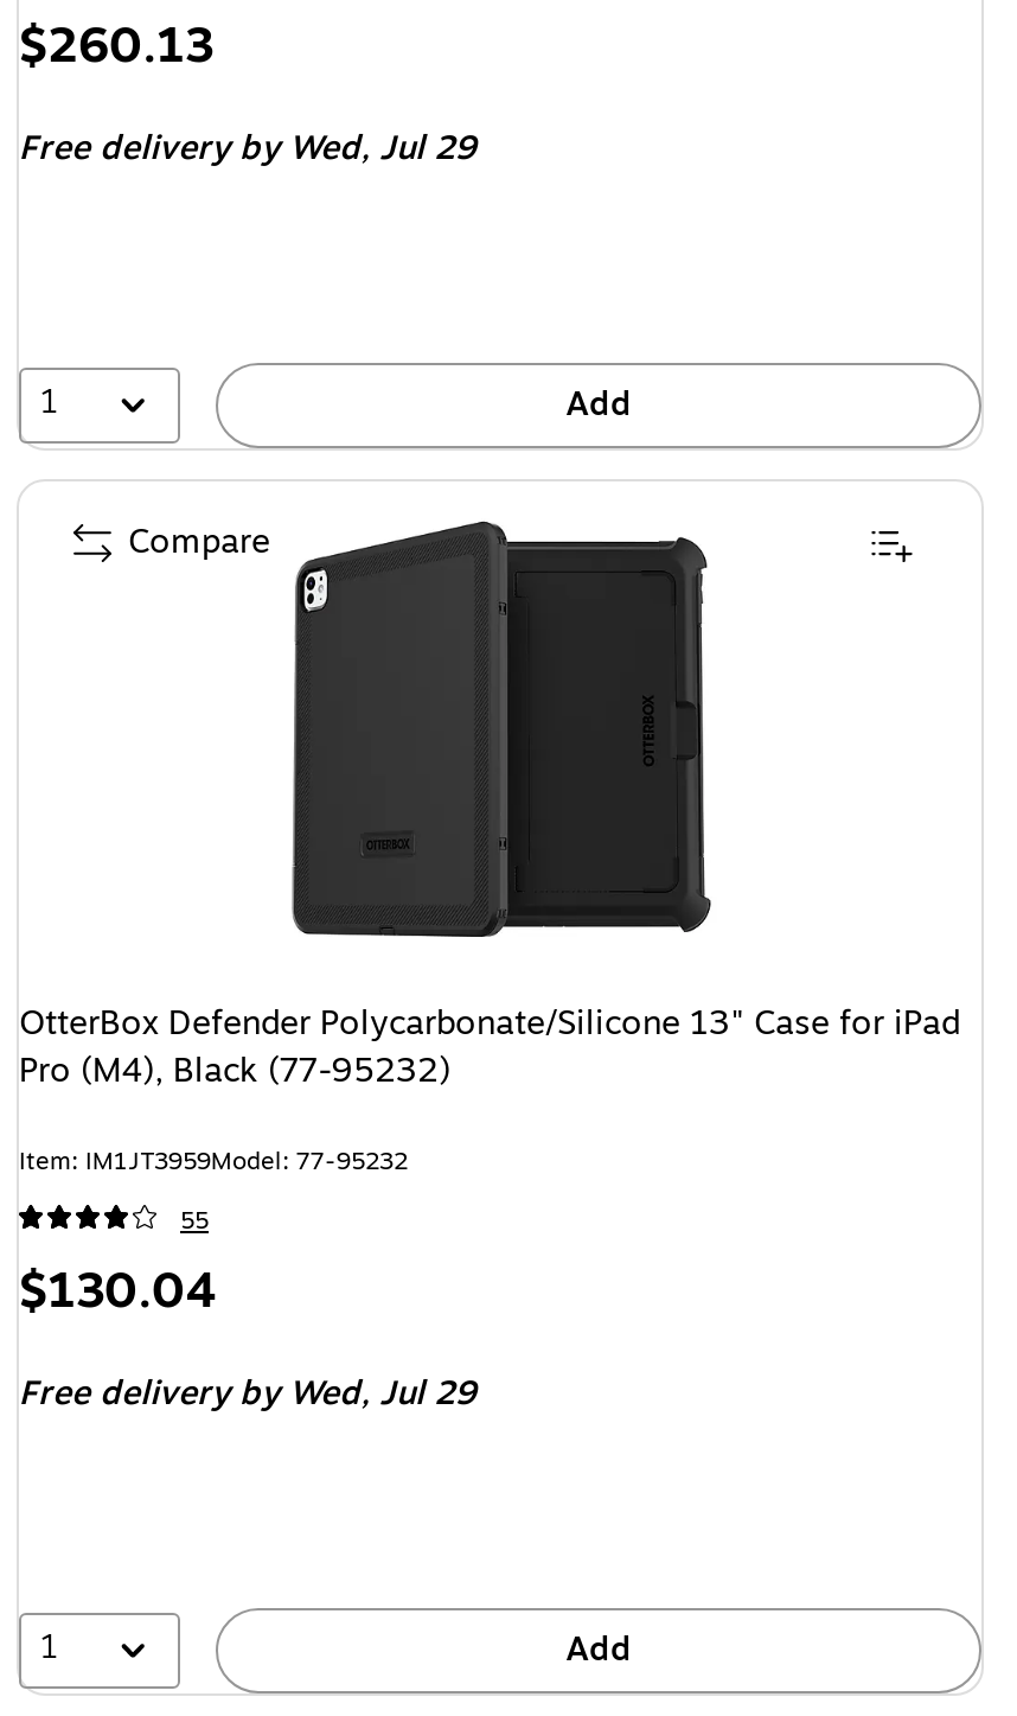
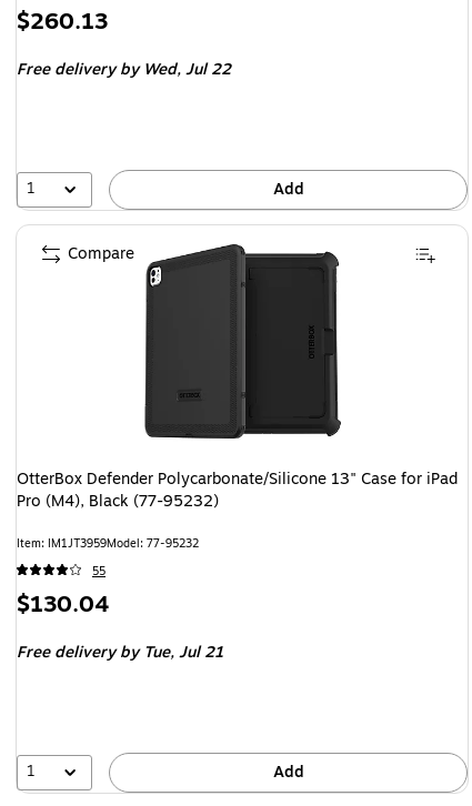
[19,123,476,173] Free deliveryby Wed, Jul 29 -> [17,58,231,81] Free deliveryby Wed, Jul 22
[19,1369,476,1418] Free deliveryby Wed, Jul 29 -> [17,641,223,664] Free deliveryby Tue, Jul 21

